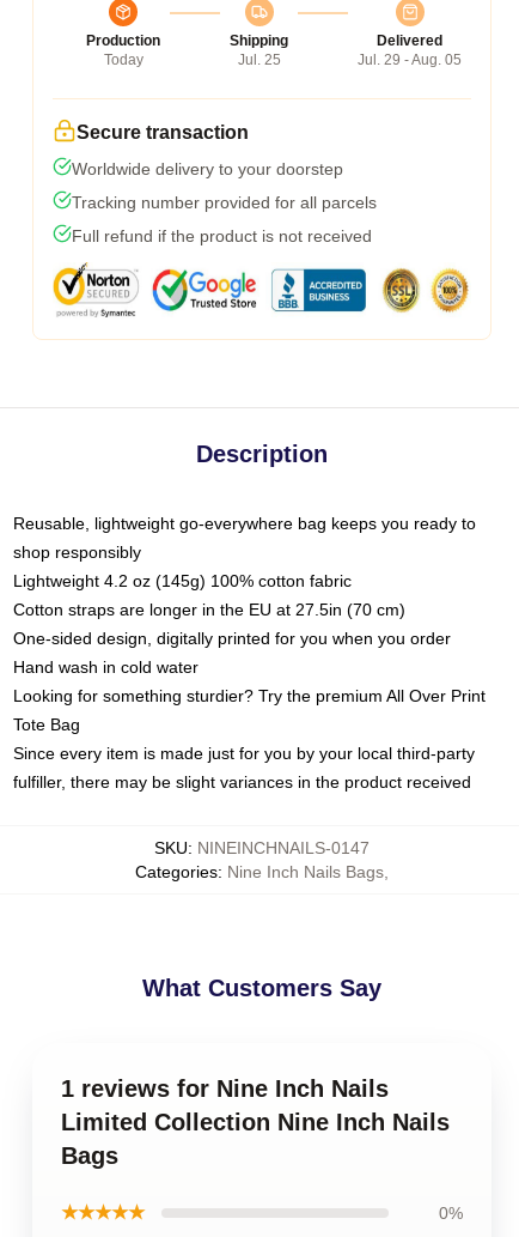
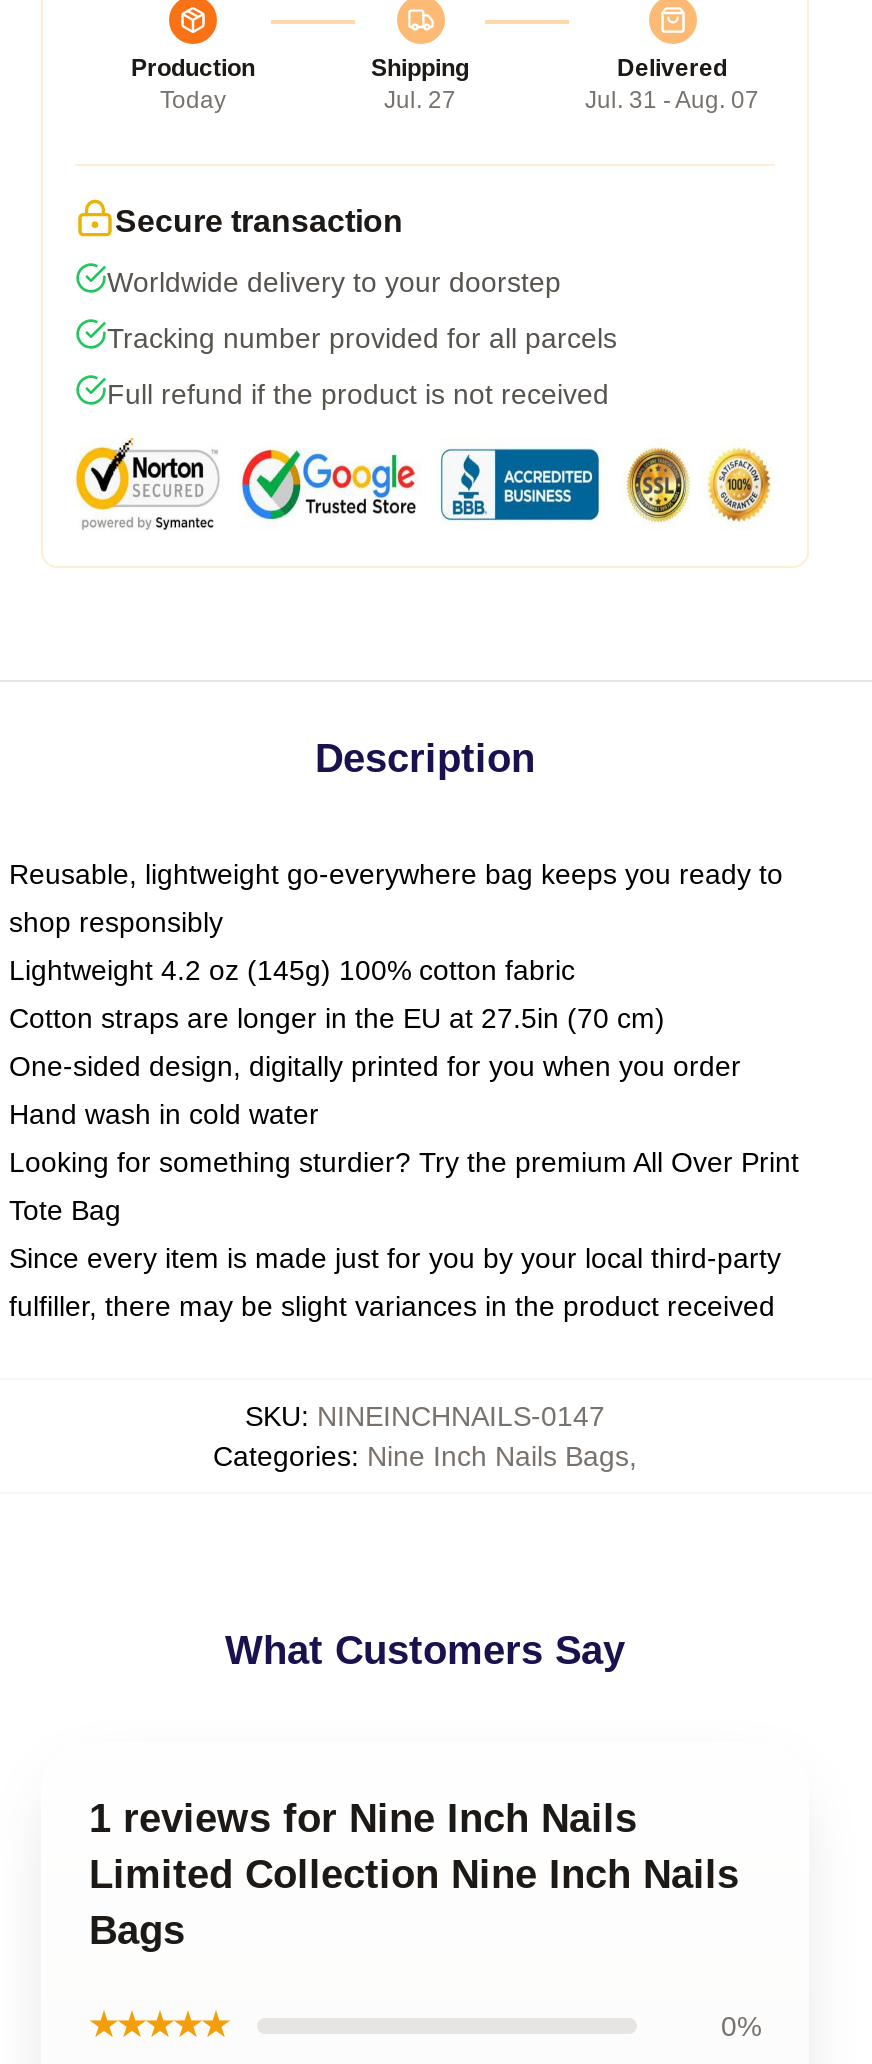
[237,51,280,68] Jul. 25 -> [384,86,456,114] Jul. 27
[358,51,462,68] Jul. 29 - Aug. 05 -> [585,86,759,114] Jul. 31 - Aug. 07

